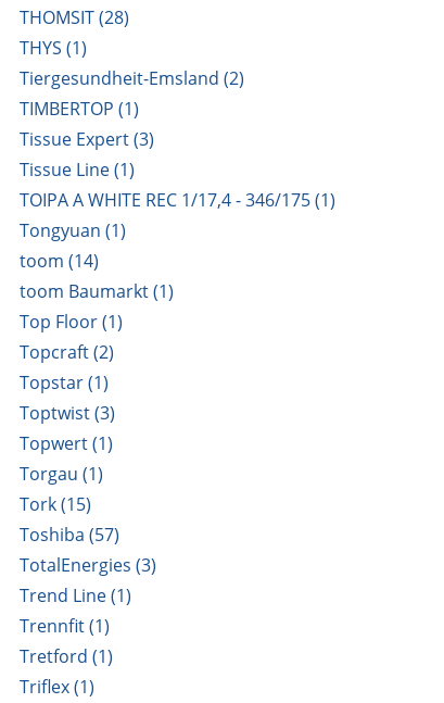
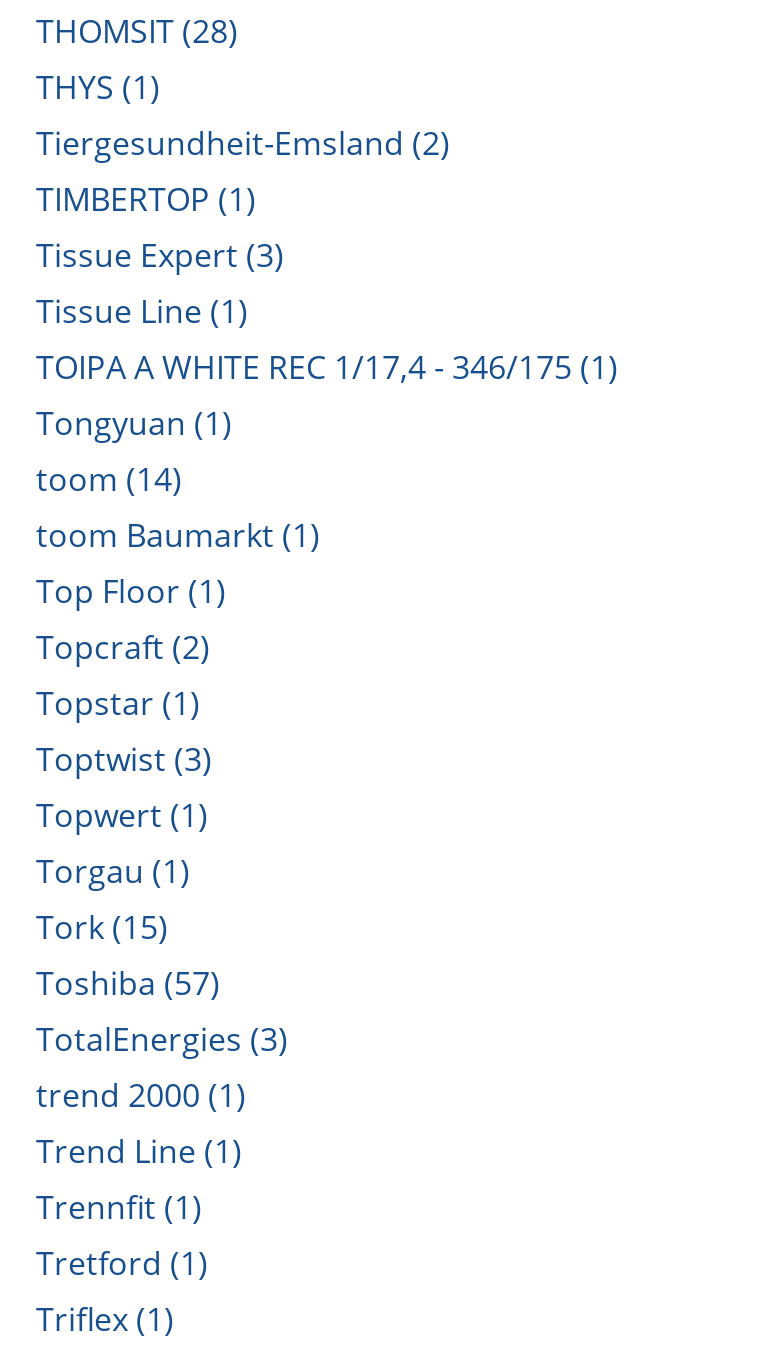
none -> [36,1073,246,1117] trend 2000 (1)

